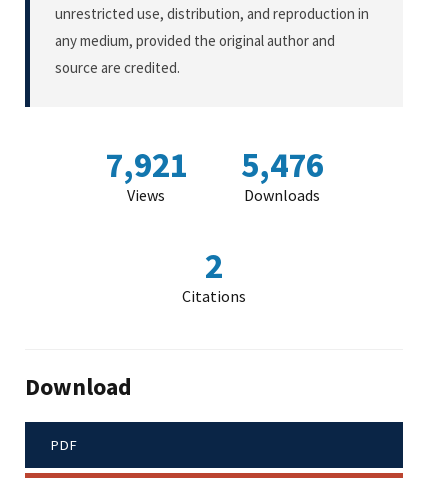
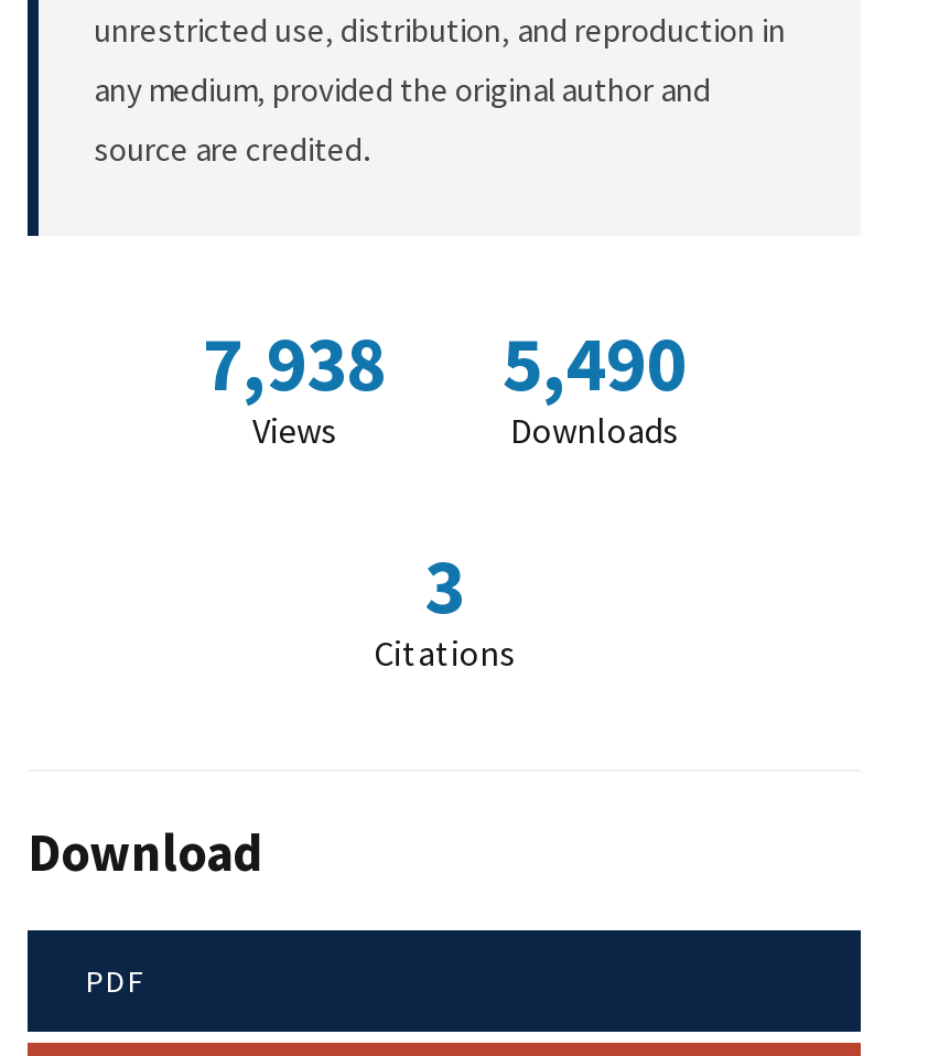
[104,143,187,187] 7,921 -> [203,316,386,413] 7,938
[240,143,323,187] 5,476 -> [503,316,686,413] 5,490
[205,244,223,288] 2 -> [424,539,464,636] 3

